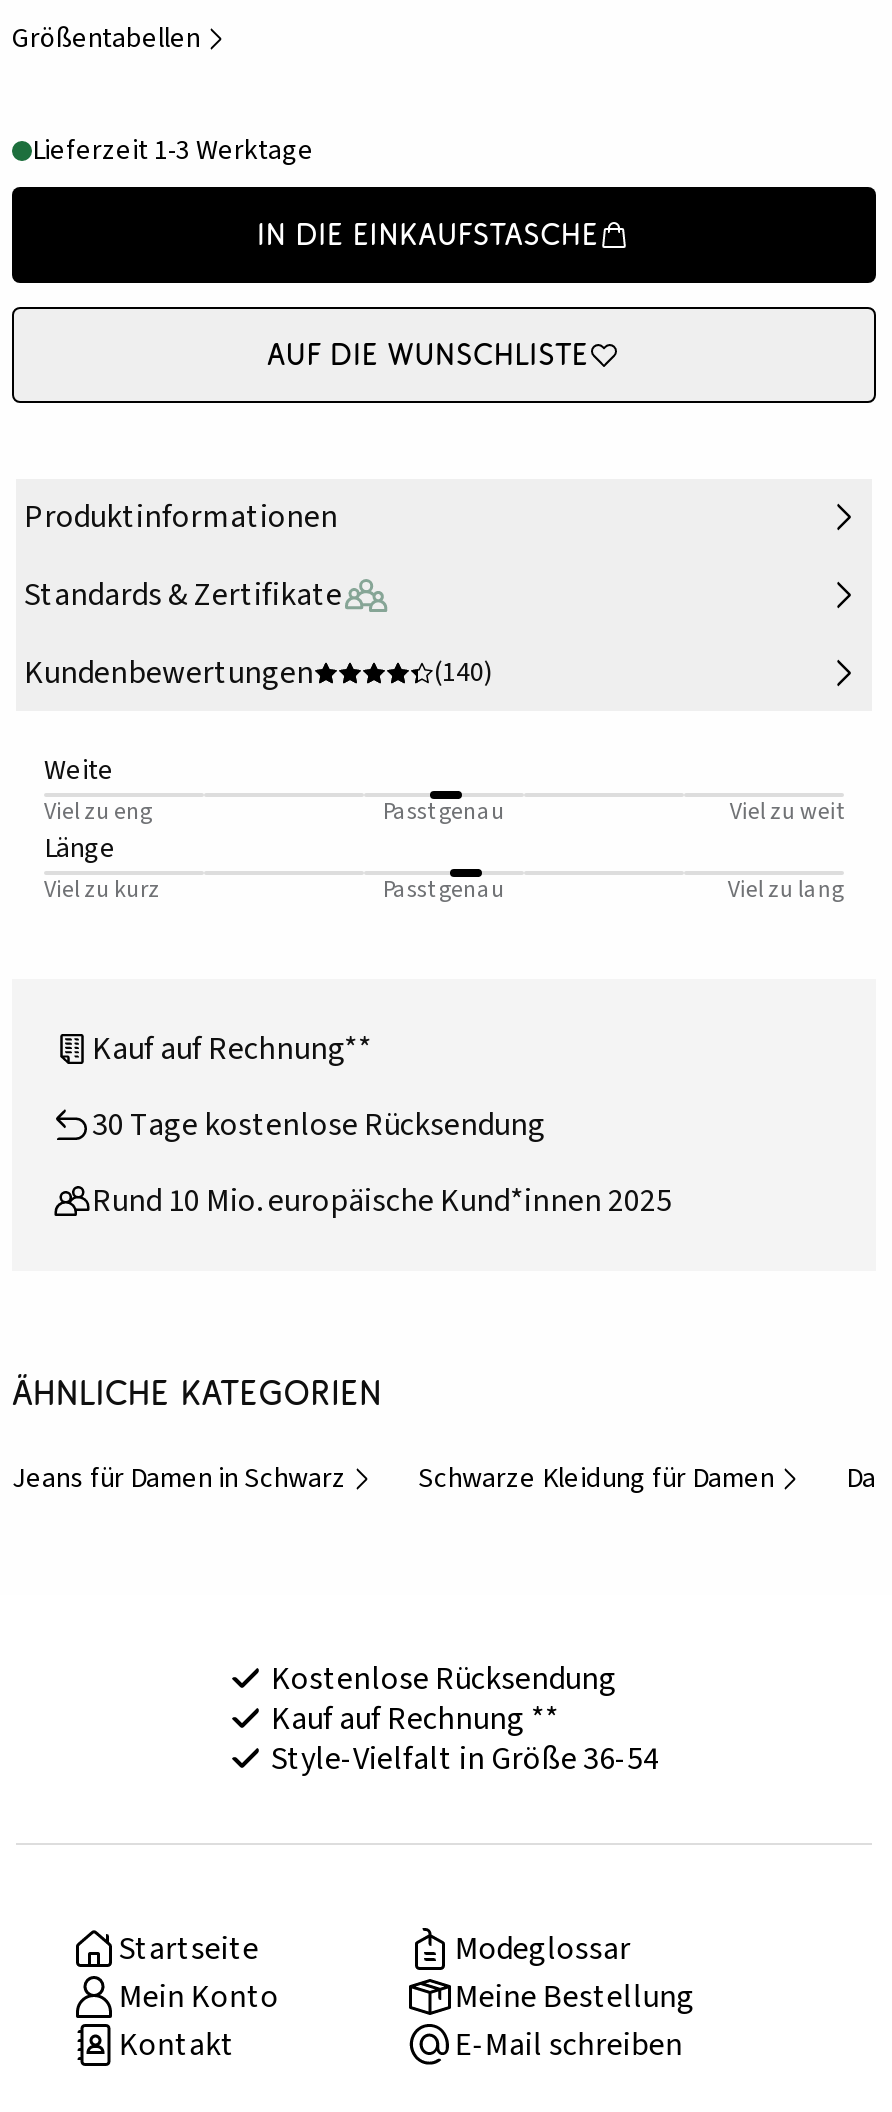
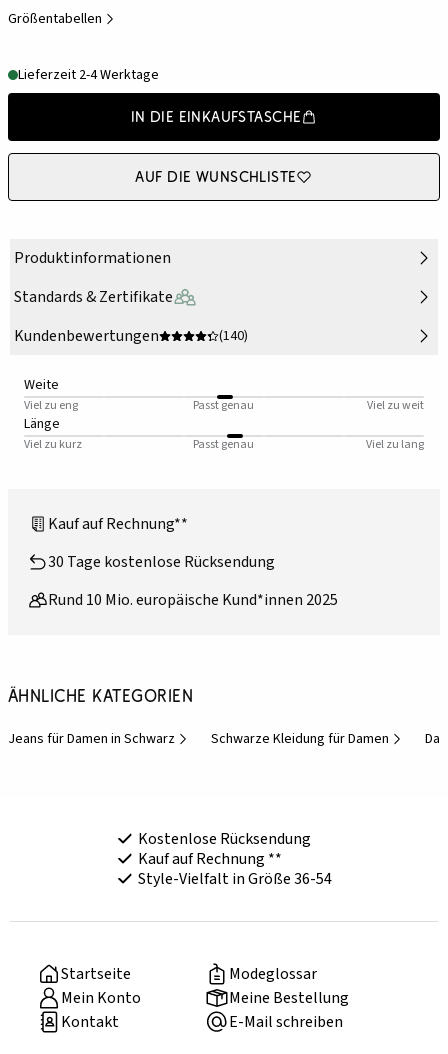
[32,131,314,171] Lieferzeit 1-3 Werktage -> [18,65,159,85] Lieferzeit 2-4 Werktage

